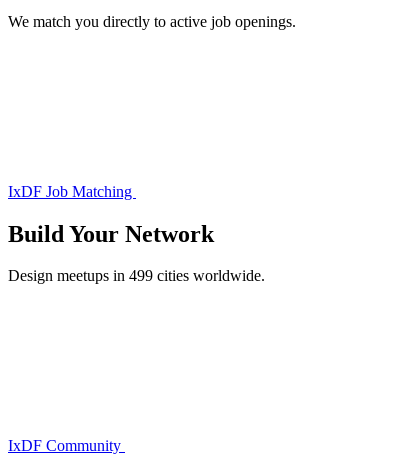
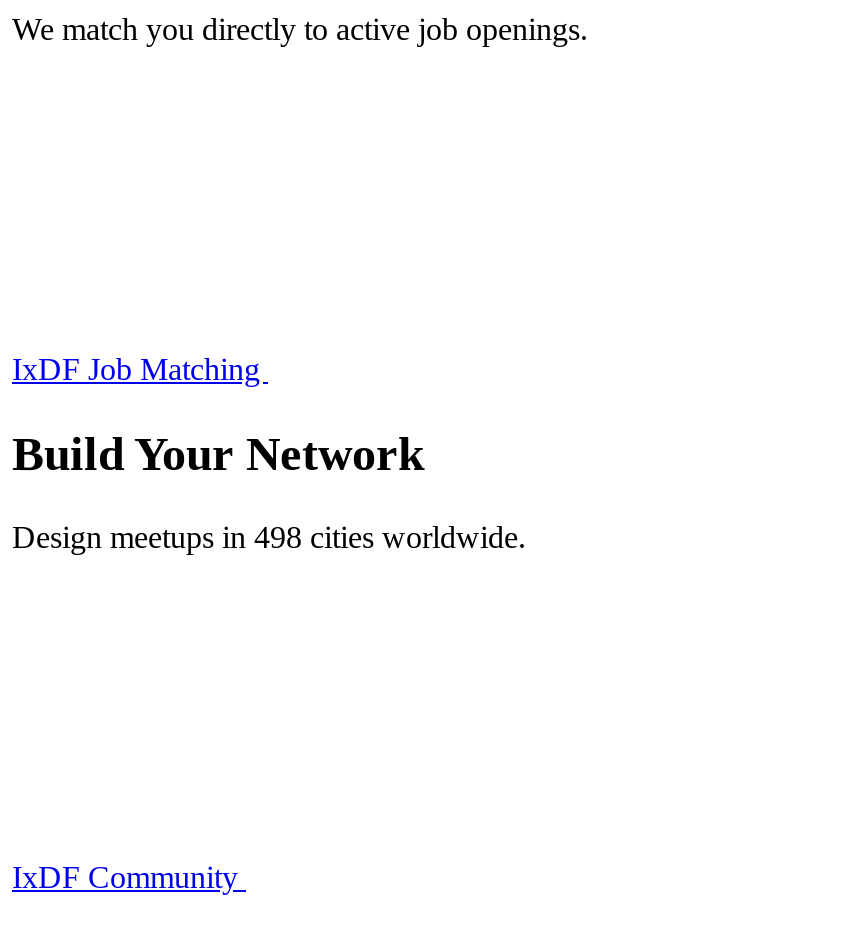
[8,267,265,284] Design meetups in 499 cities worldwide. -> [12,521,526,555] Design meetups in 498 cities worldwide.

